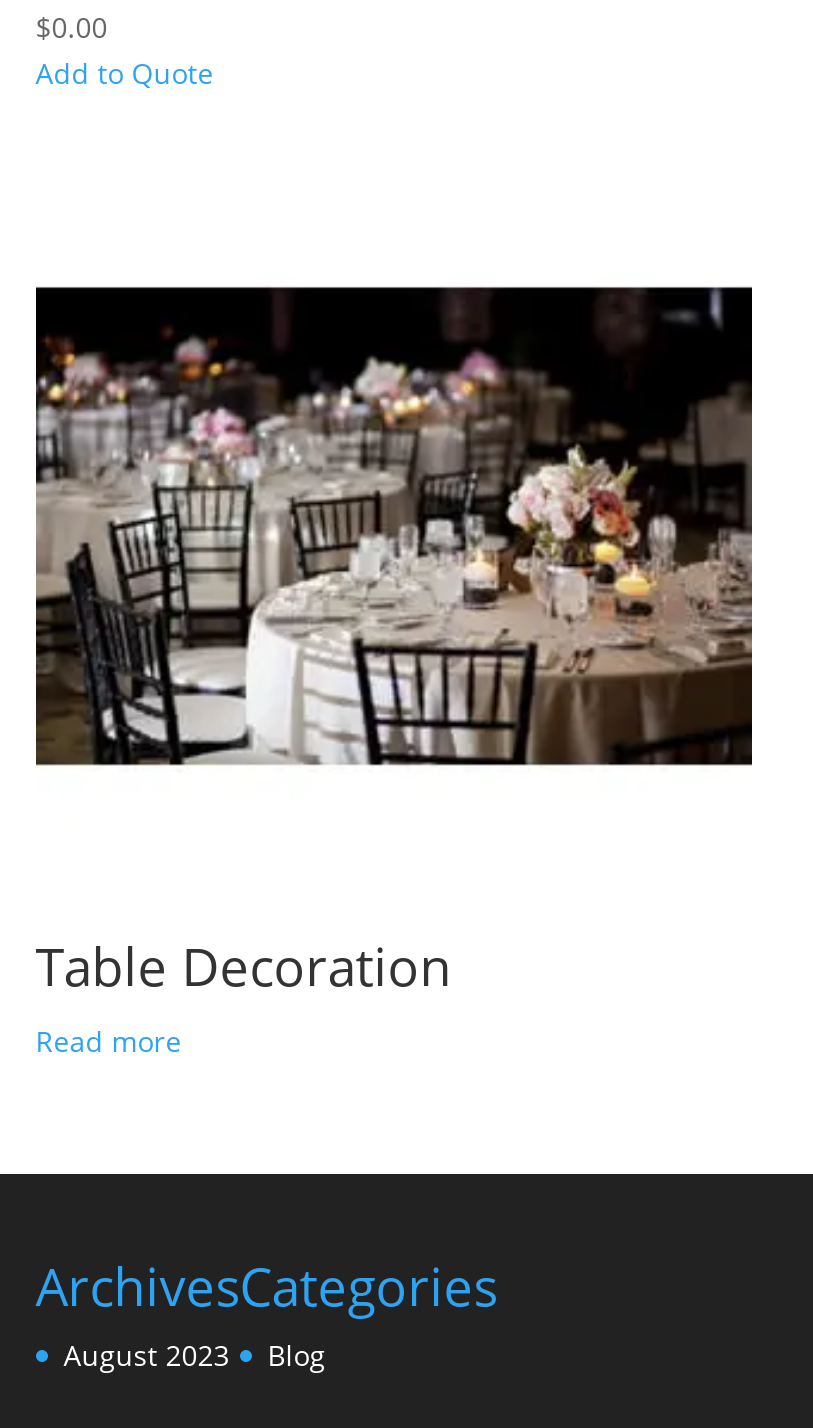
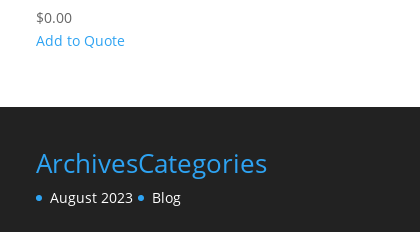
[34,285,754,767] [image] -> none
[36,930,452,1060] Table Decoration | Read more -> none

